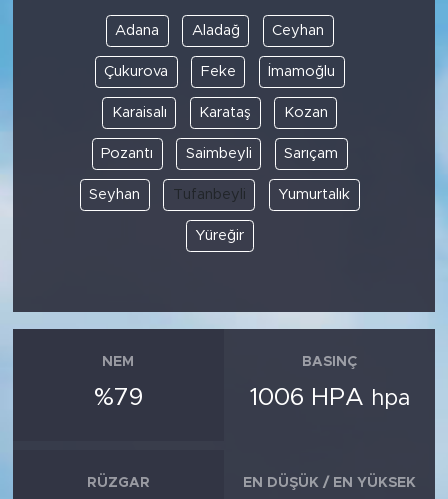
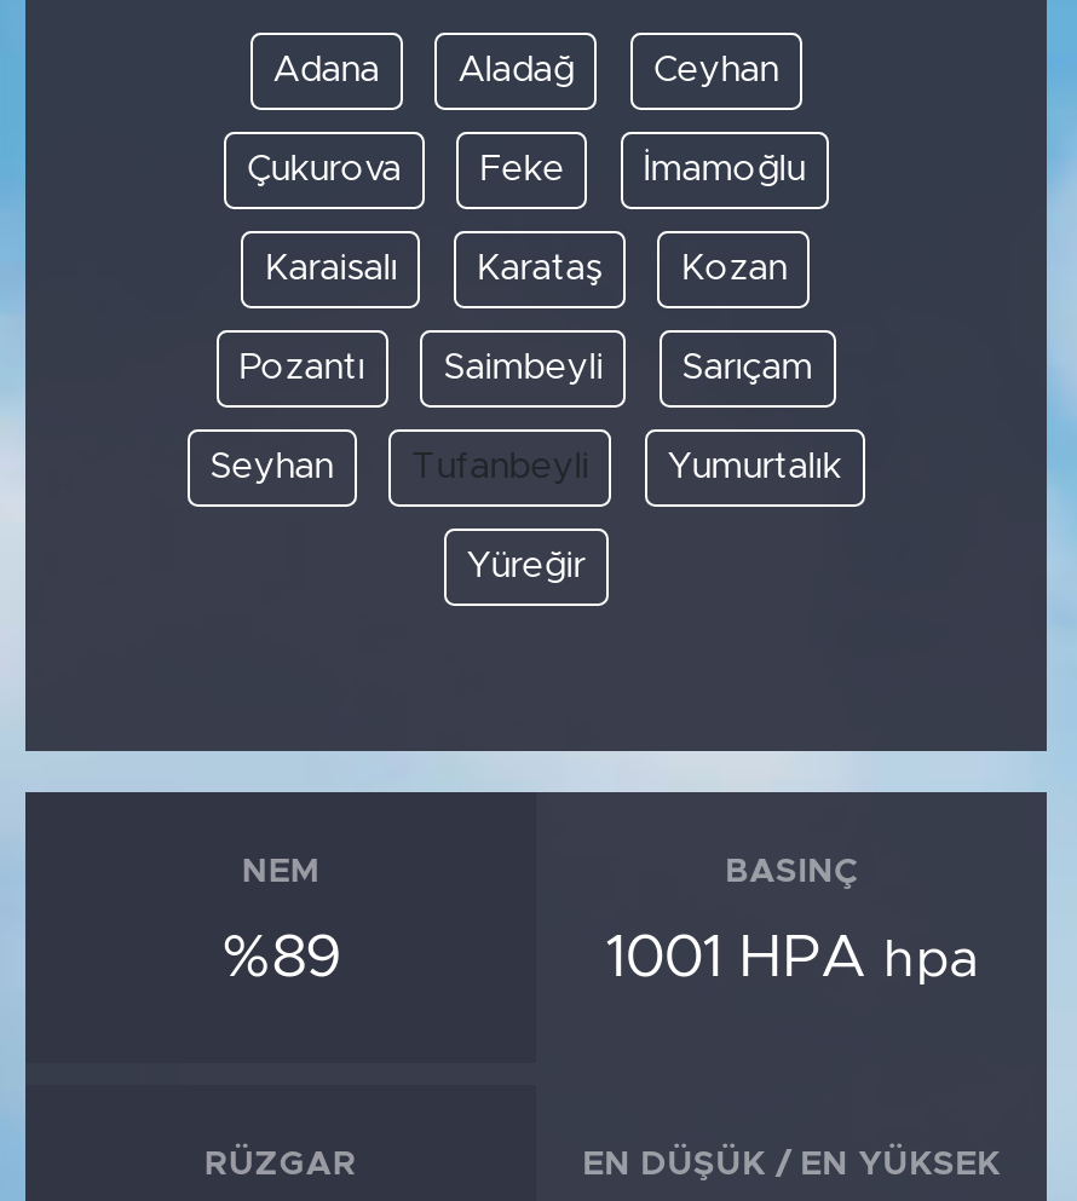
[94,385,143,410] %79 -> [222,927,339,988] %89
[250,385,410,410] 1006 HPA hpa -> [605,927,978,988] 1001 HPA hpa

